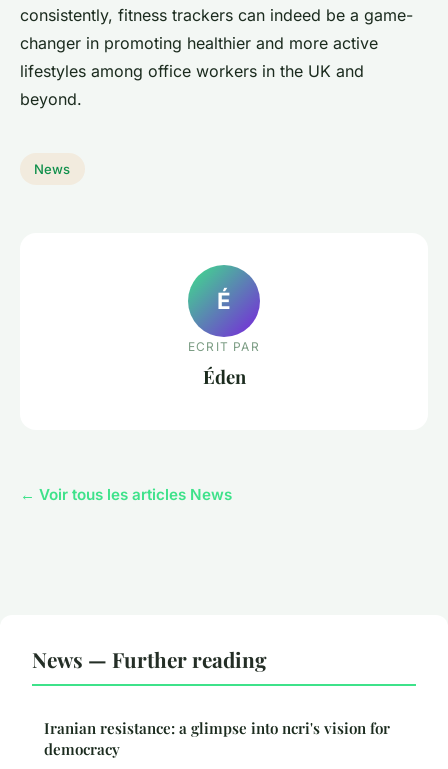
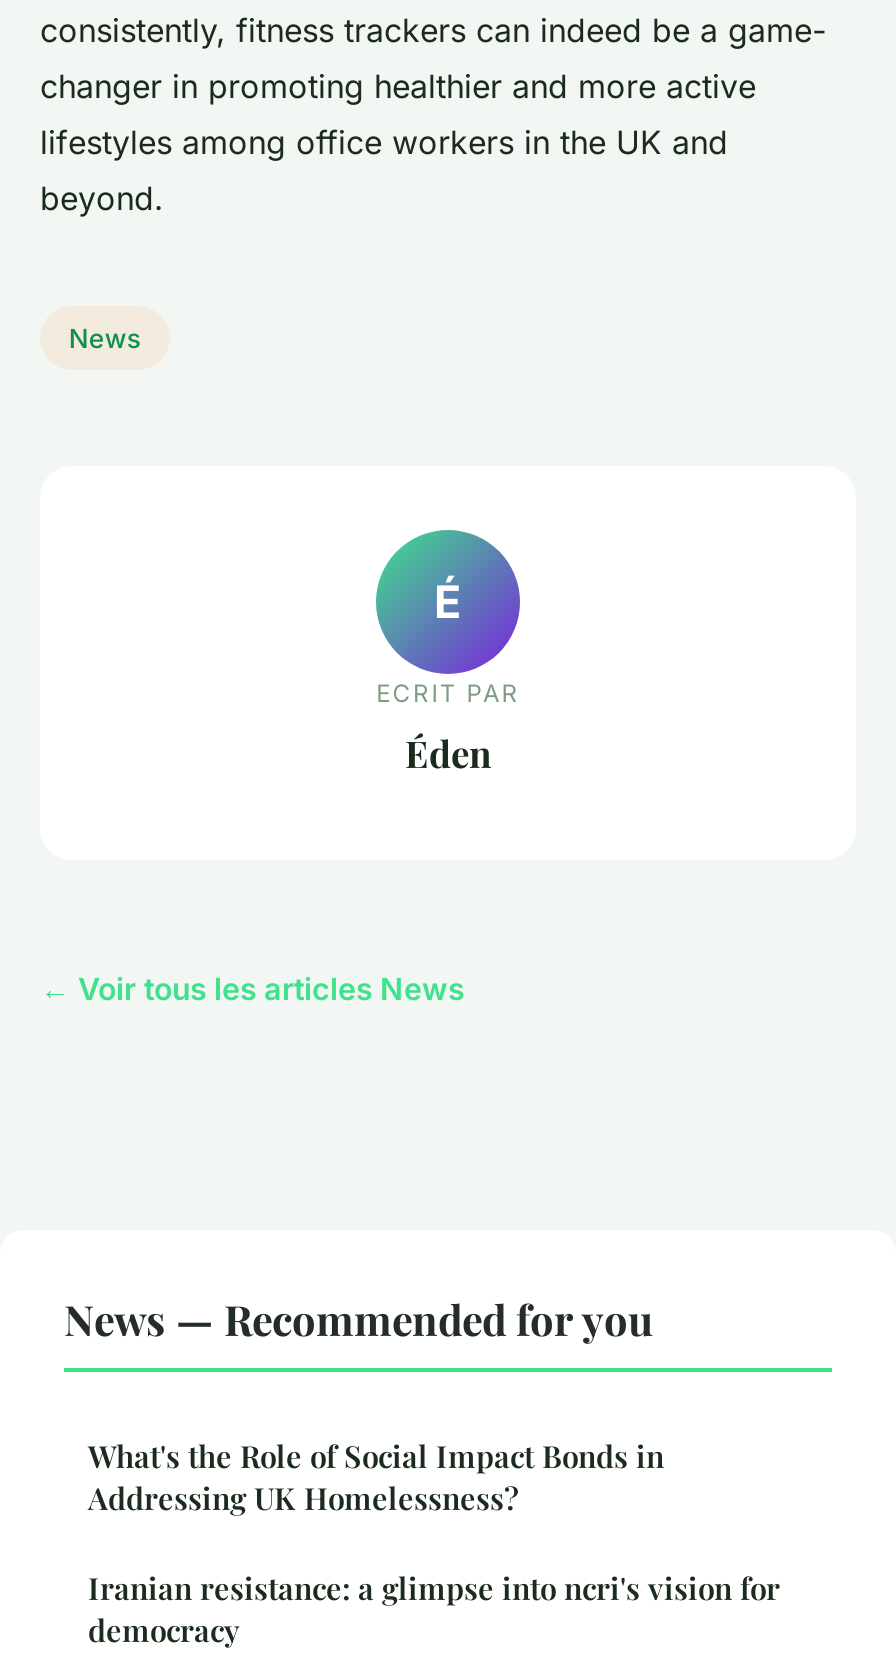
[32,645,267,673] News — Further reading -> [64,1290,664,1518] News — Recommended for you | What's the Role of Social Impact Bonds in | Addressing UK Homelessness?

